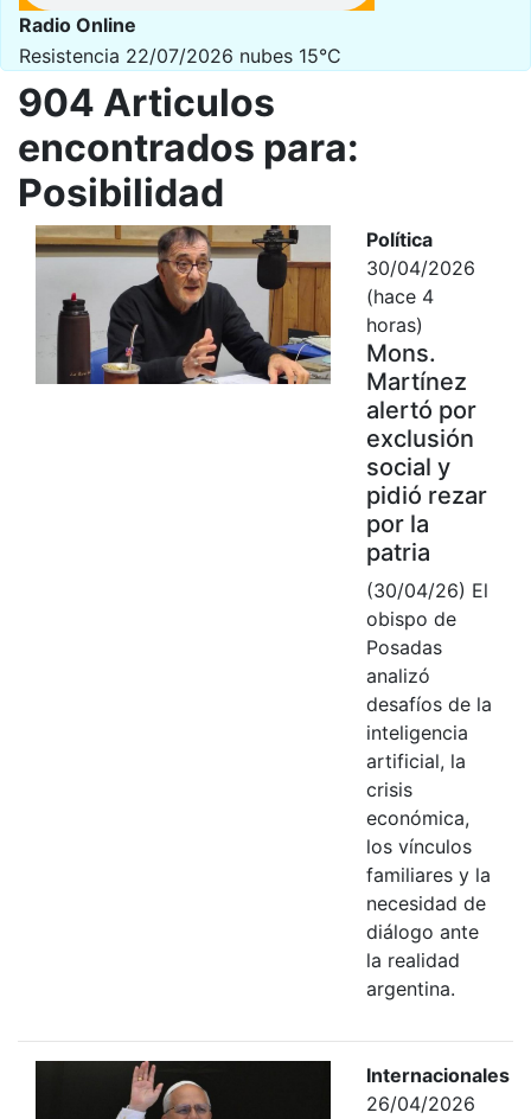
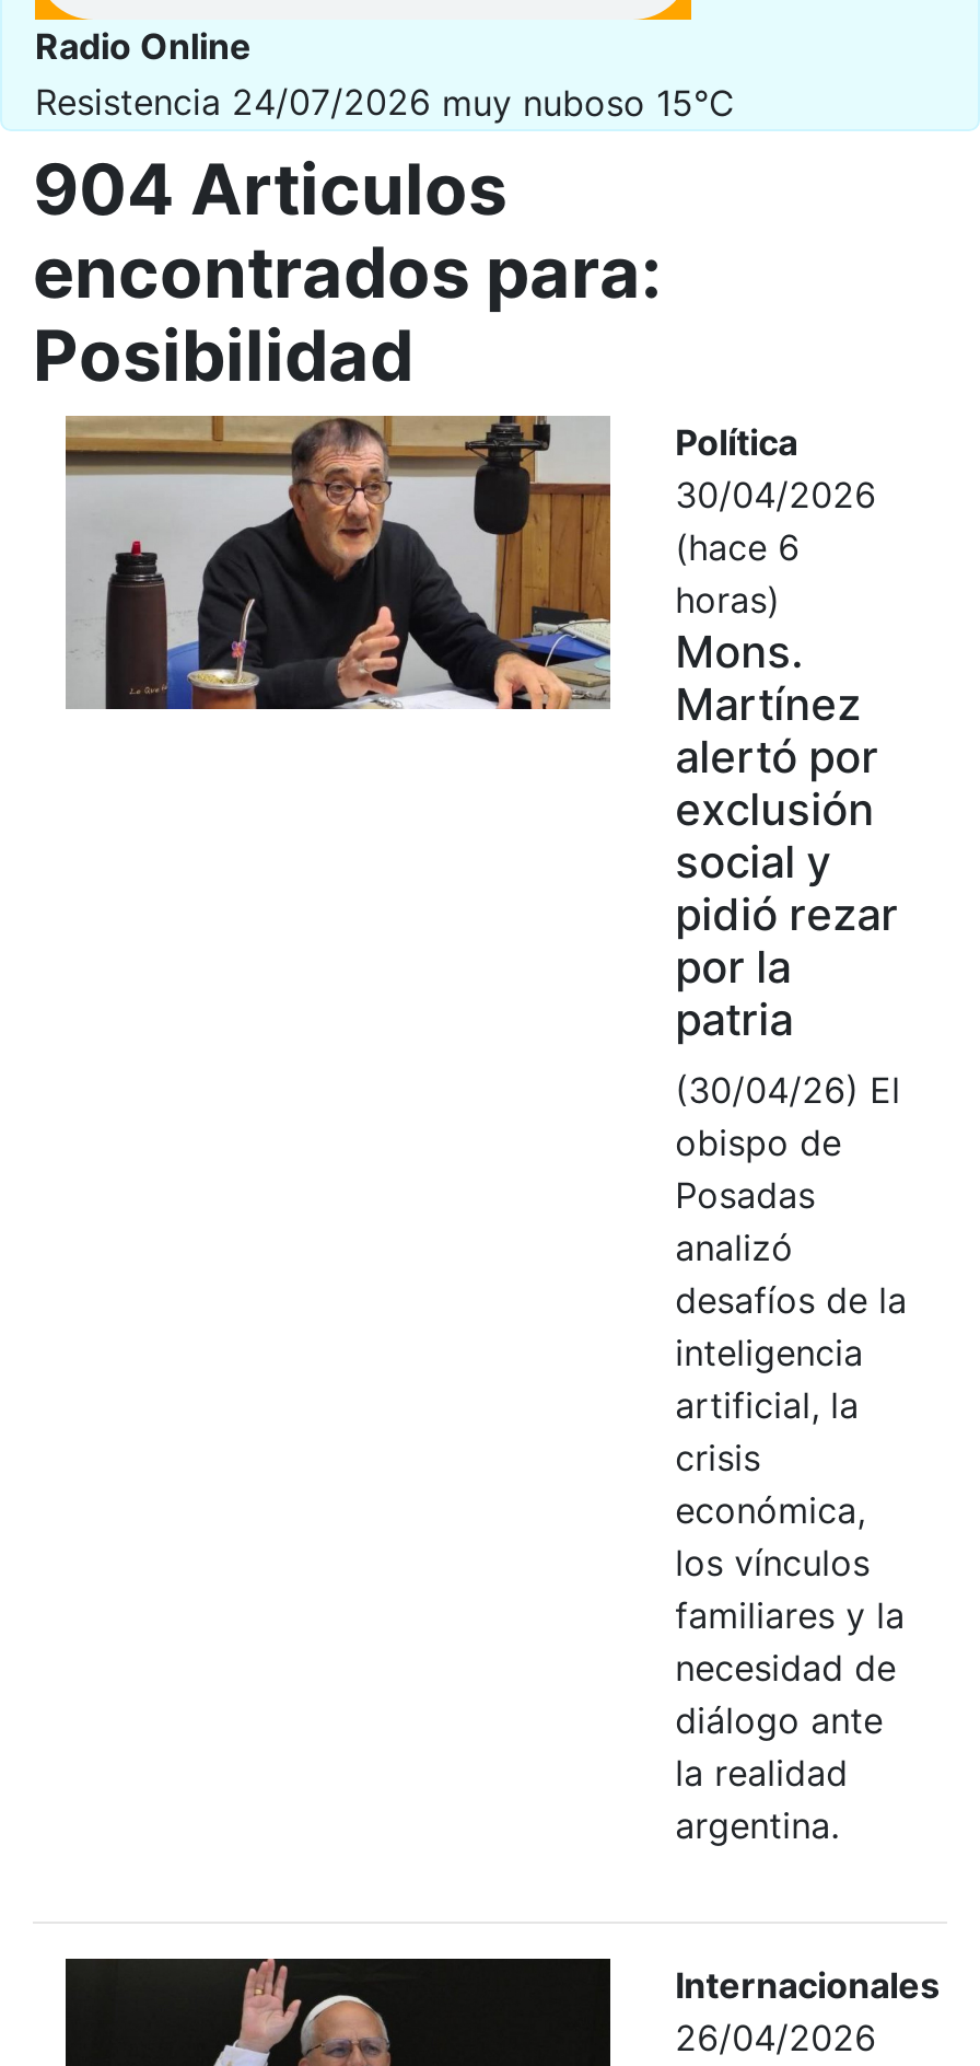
[19,43,341,67] Resistencia 22/07/2026 nubes 15°C -> [35,80,735,124] Resistencia 24/07/2026 muy nuboso 15°C
[366,284,433,308] (hace 4 -> [675,524,800,568] (hace 6

